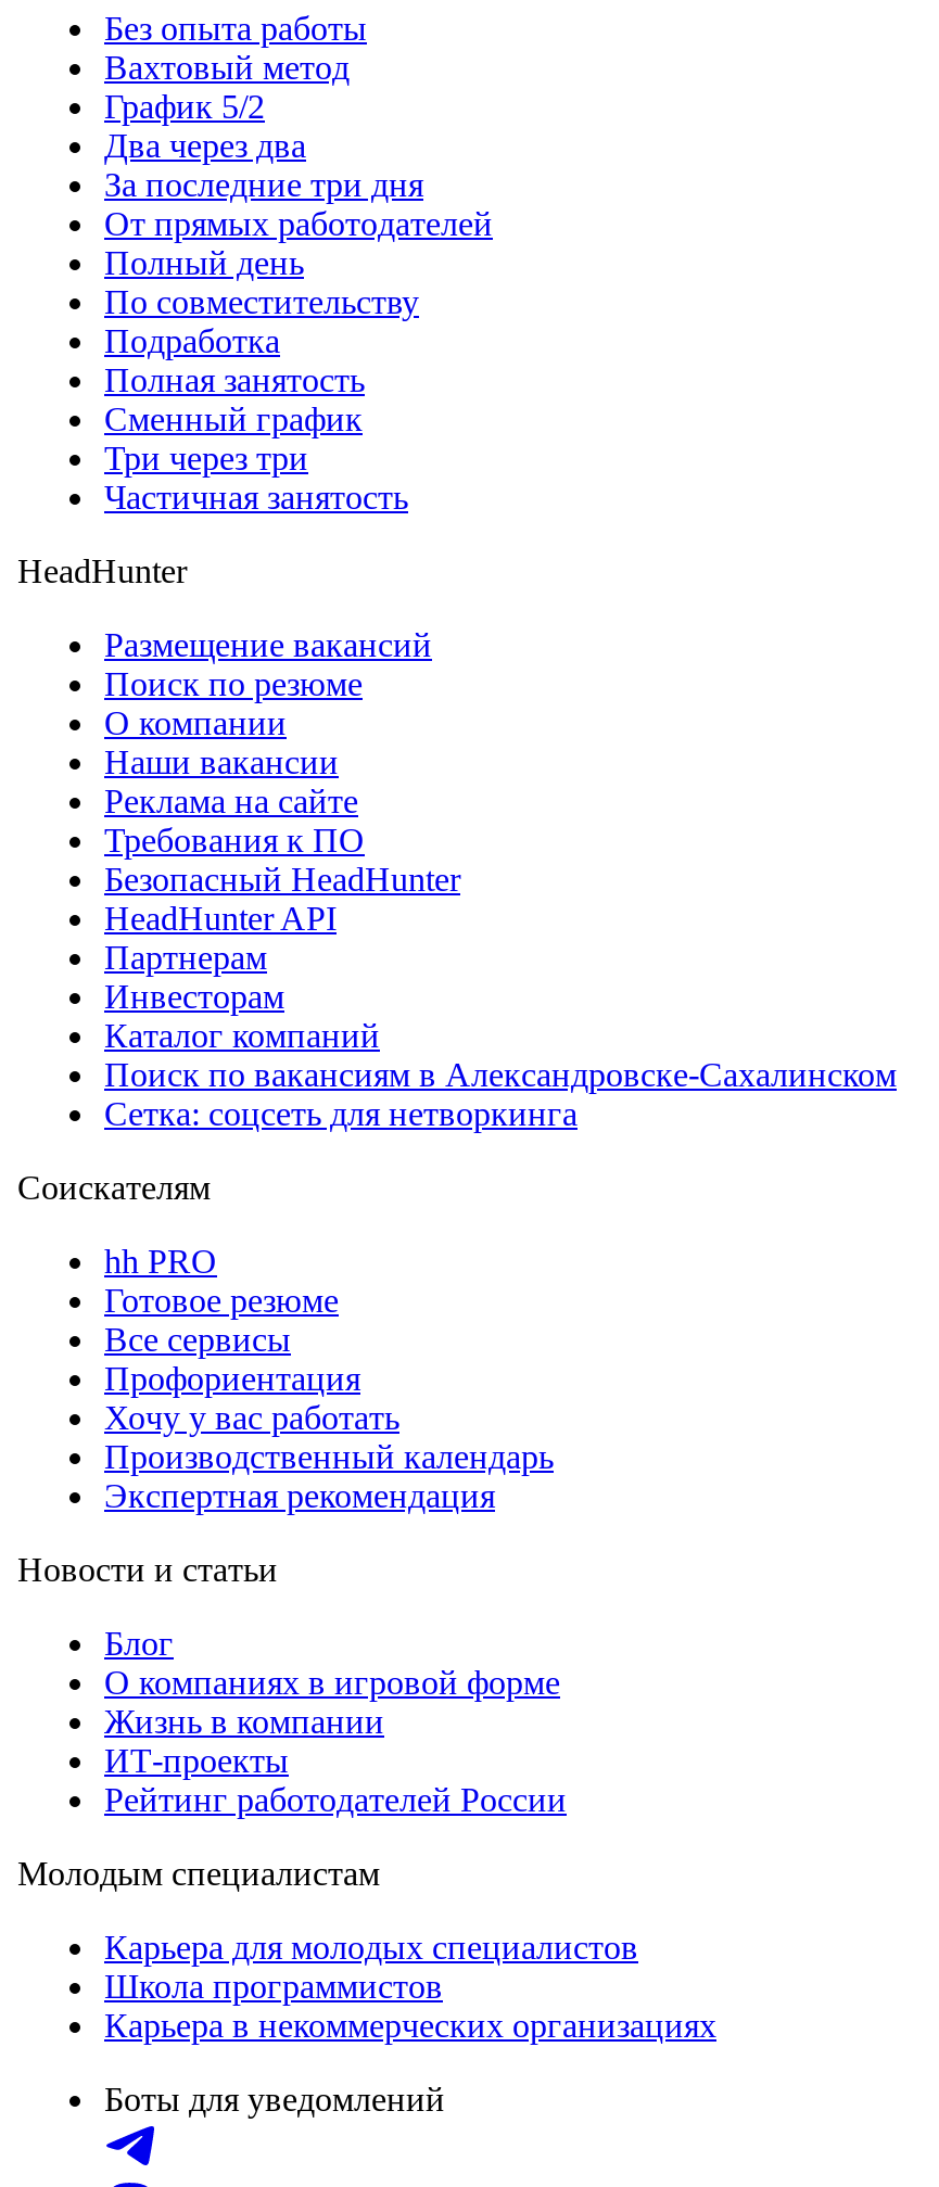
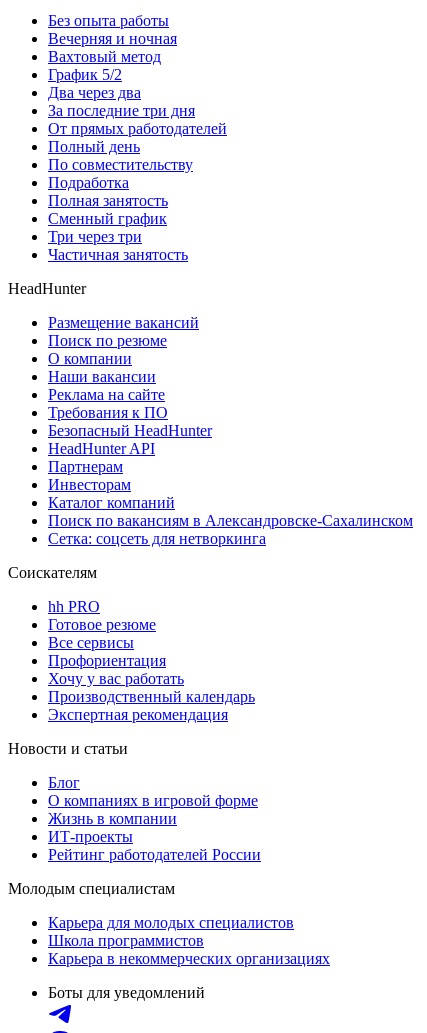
none -> [48,30,177,47] Вечерняя и ночная

